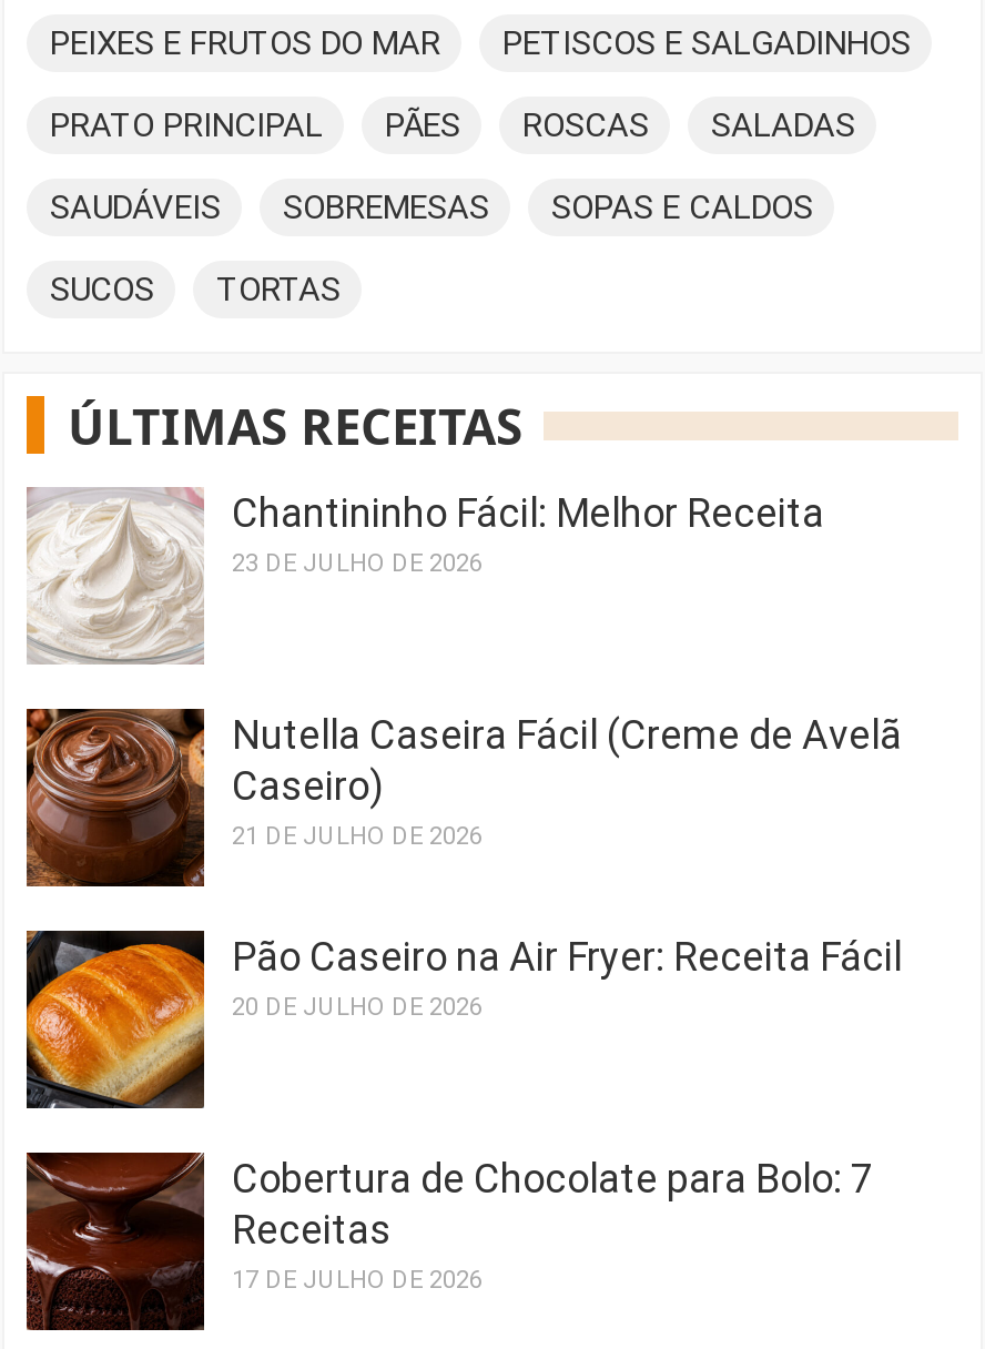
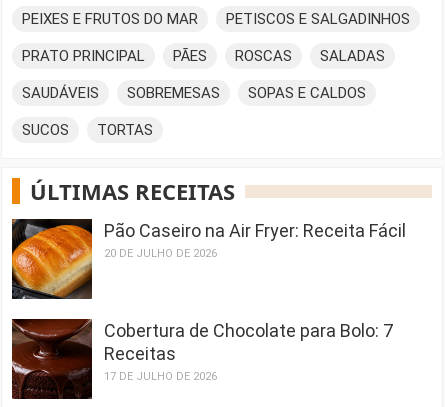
[27,488,824,663] [image] | Chantininho Fácil: Melhor Receita | 23 DE JULHO DE 2026 -> none
[24,706,902,890] [image] | Nutella Caseira Fácil (Creme de Avelã | Caseiro) | 21 DE JULHO DE 2026 -> none

